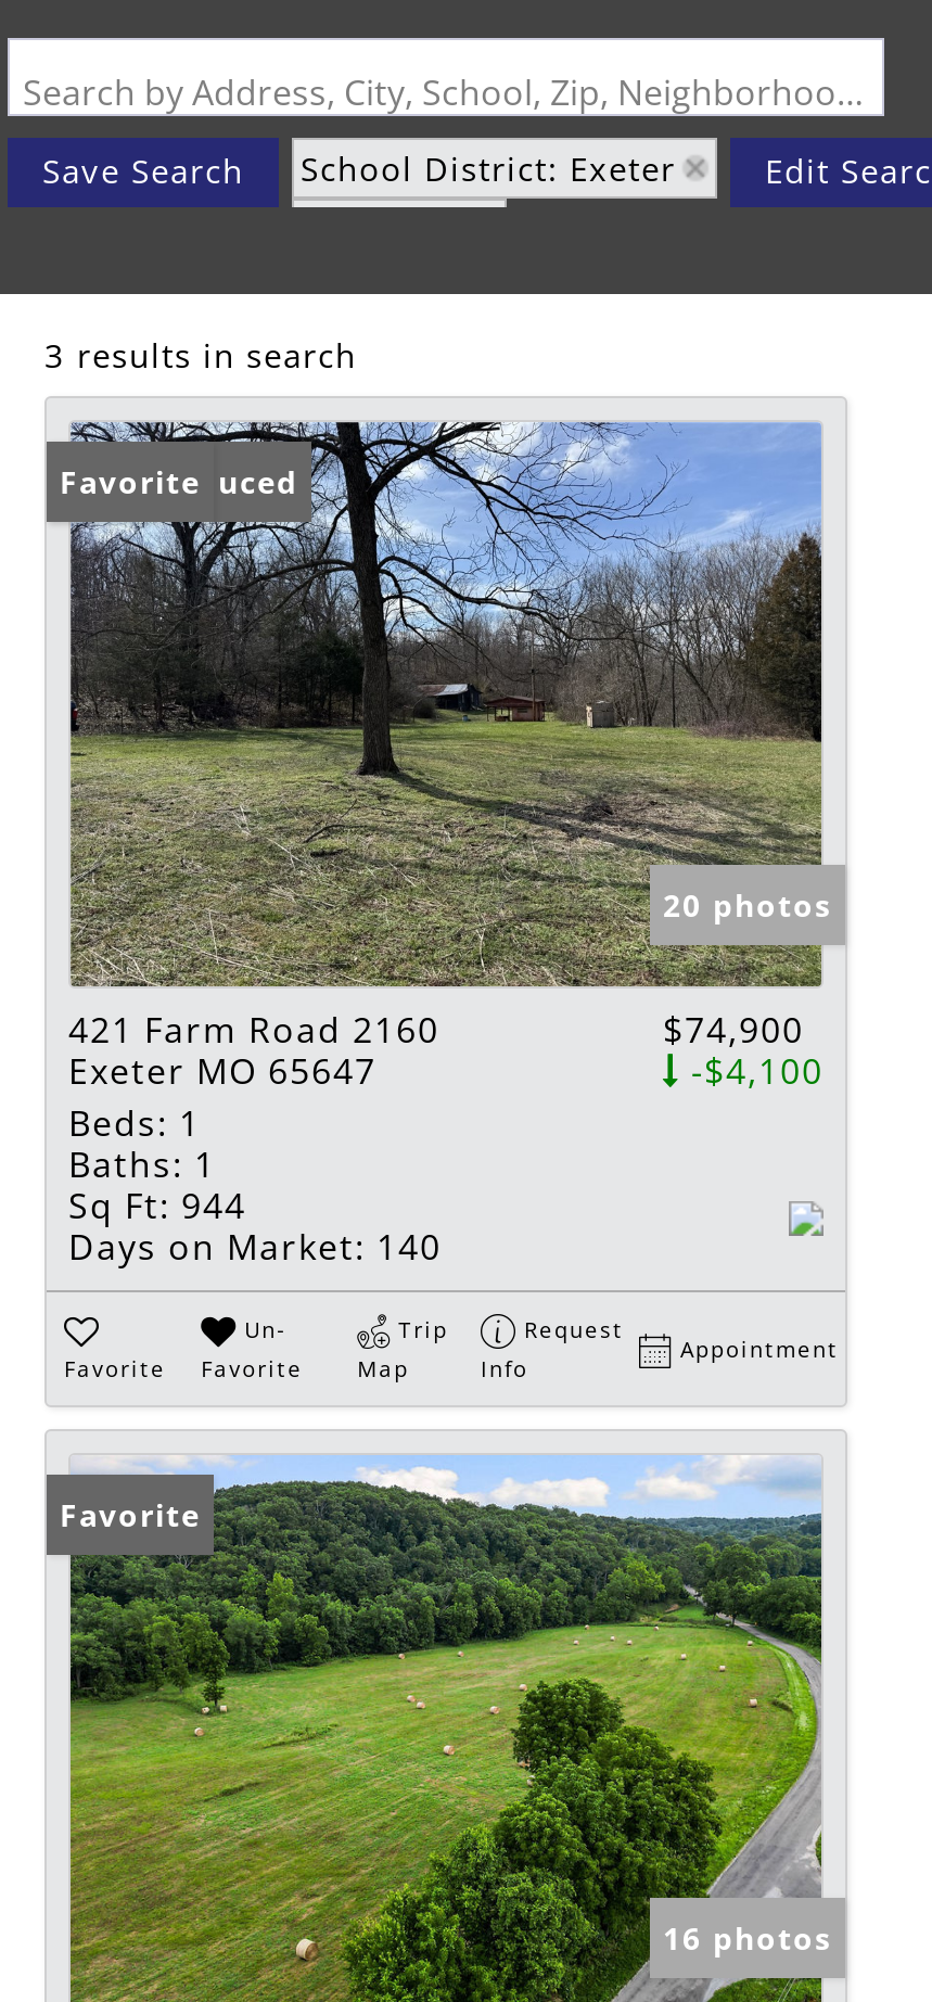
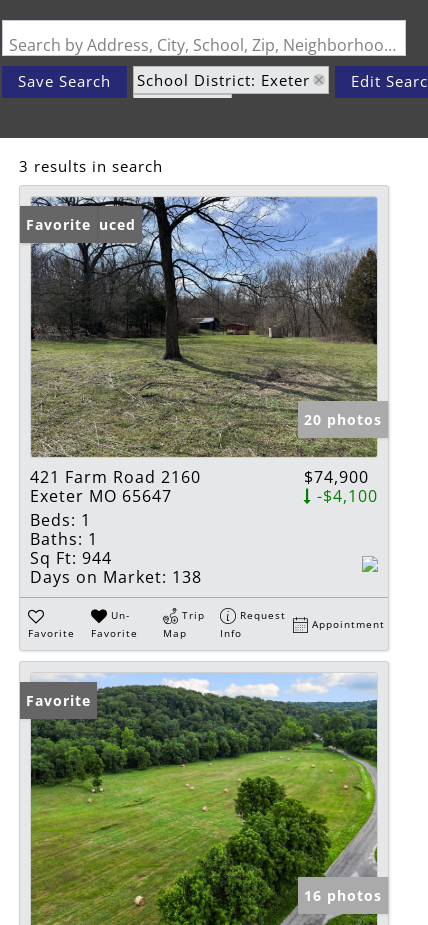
[68,1223,442,1271] Days on Market: 140 -> [30,566,202,588] Days on Market: 138

